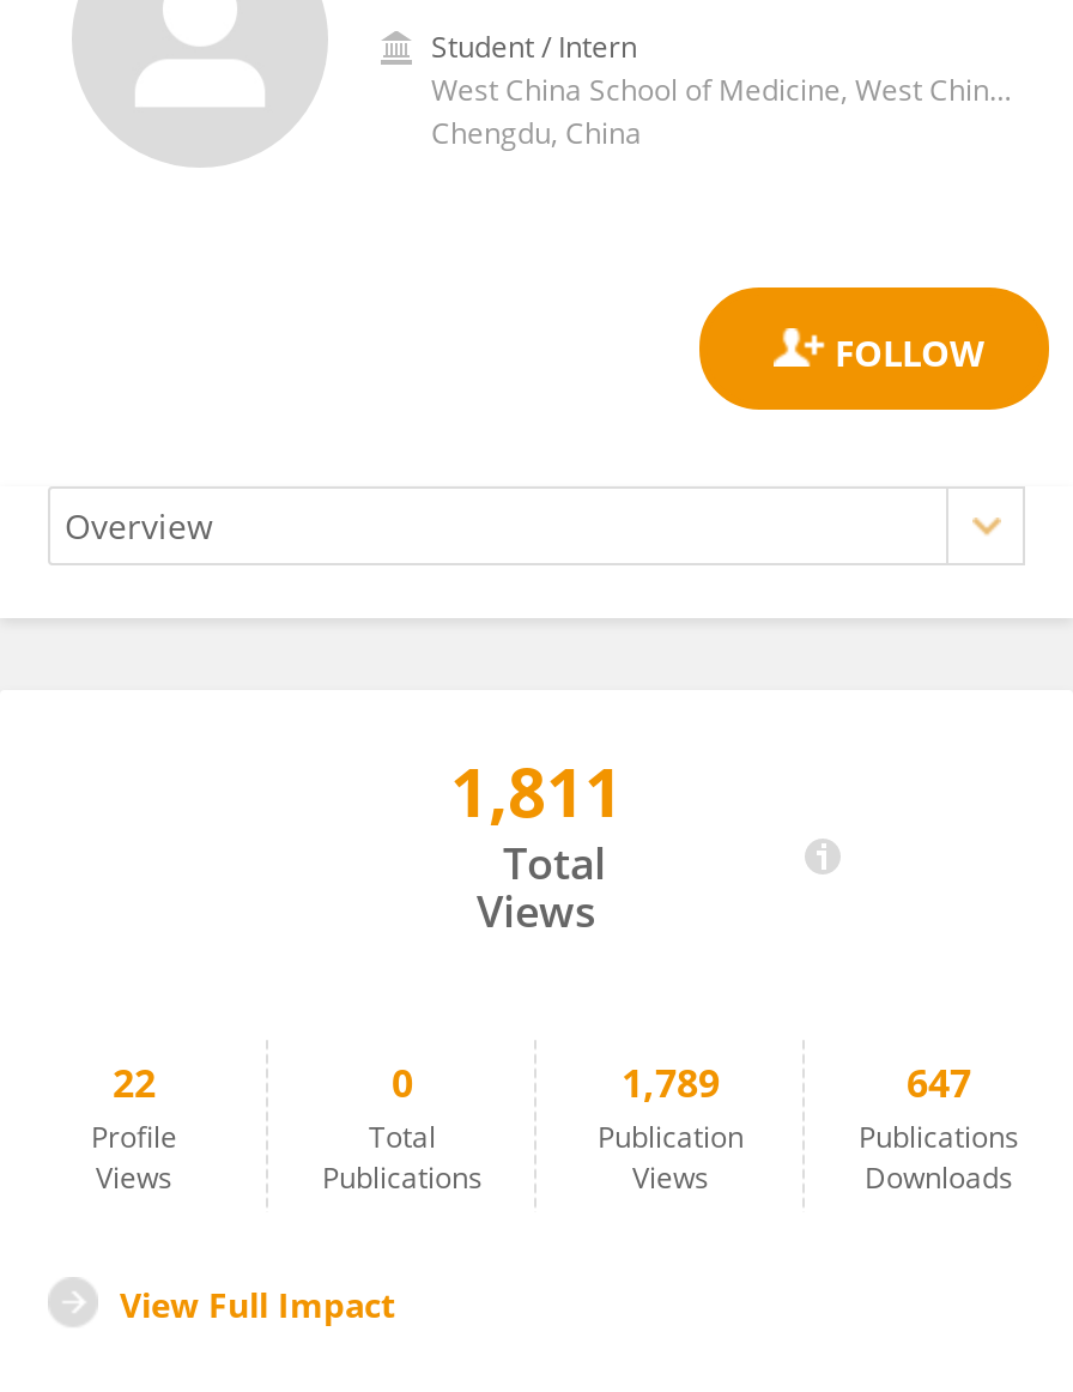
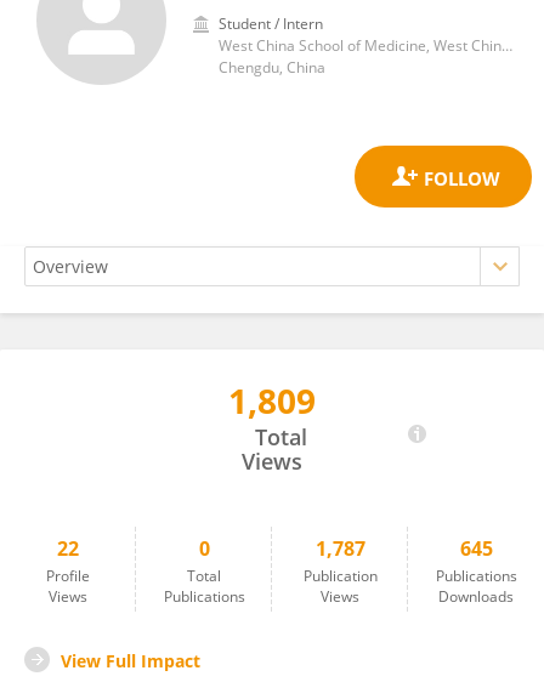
[450,745,623,836] 1,811 -> [228,377,316,424] 1,809
[622,1057,720,1109] 1,789 -> [315,535,365,562] 1,787
[907,1057,971,1109] 647 -> [460,535,492,562] 645

